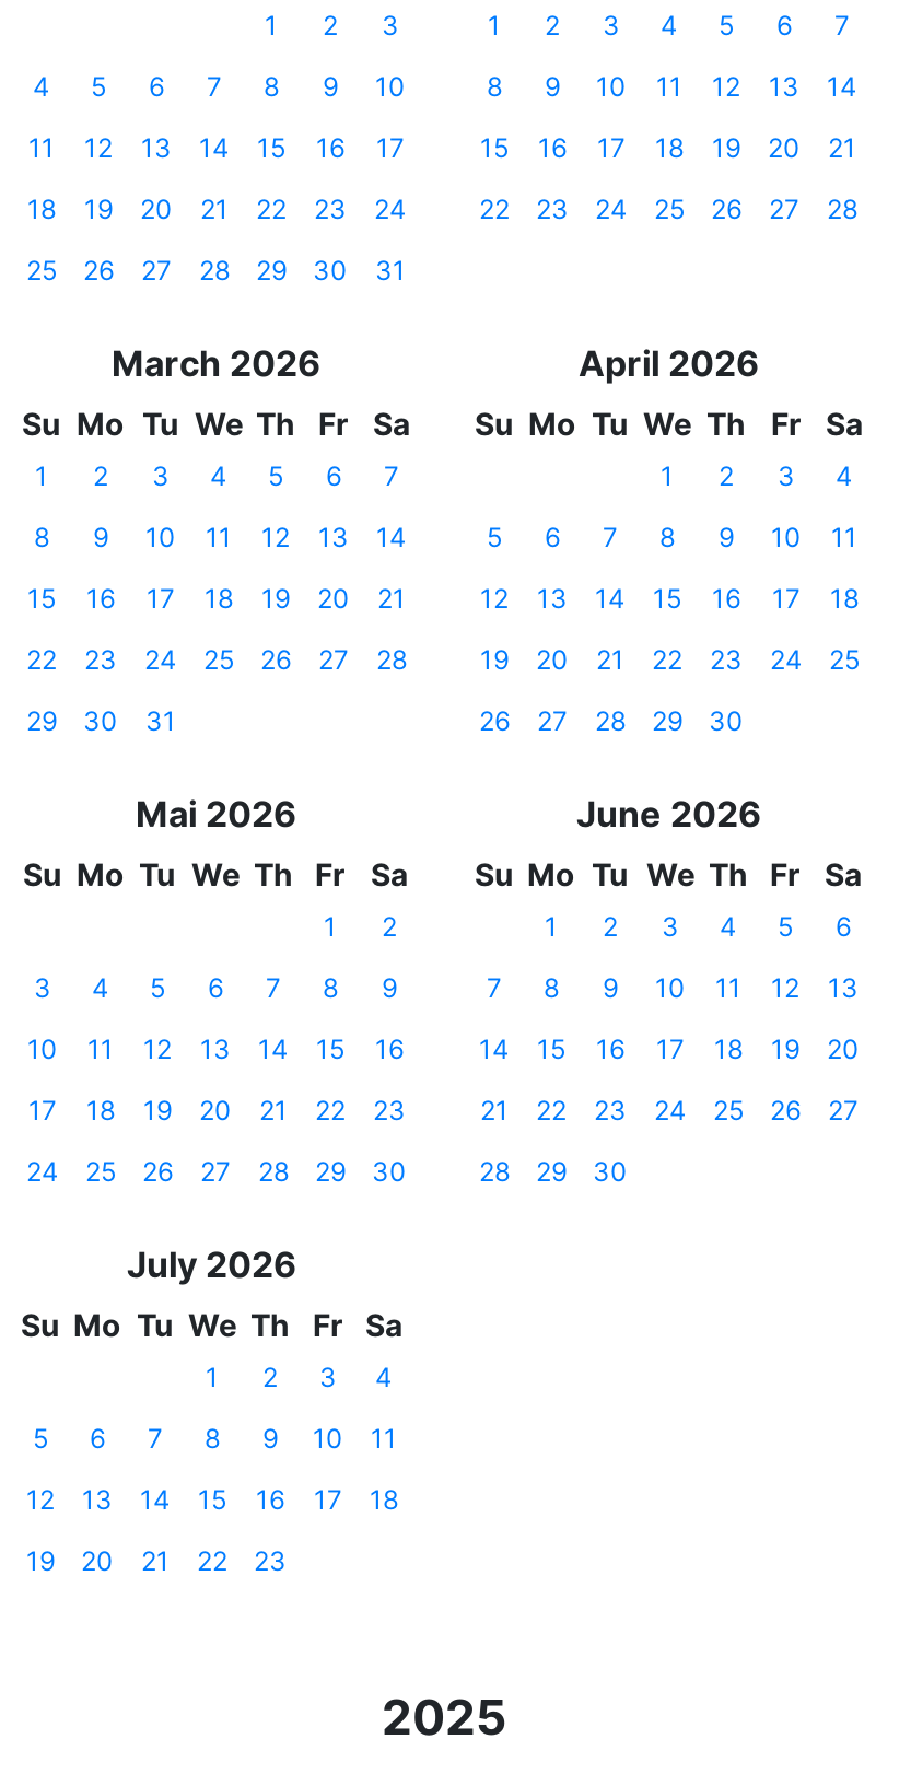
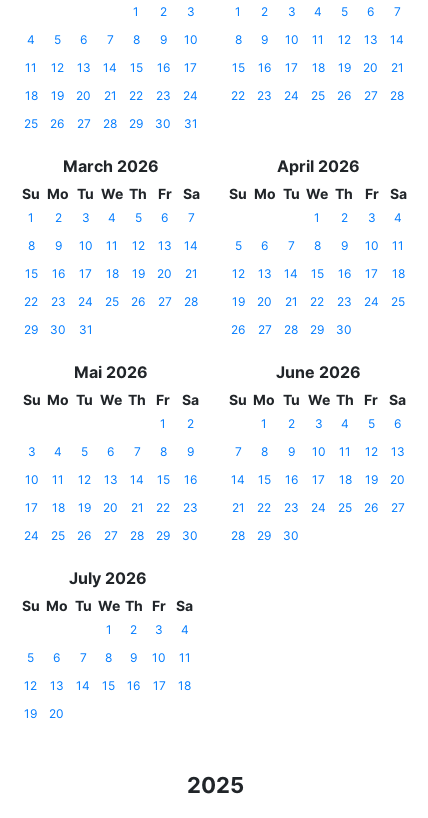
[141,1545,287,1578] 21 | 22 | 23 -> none

